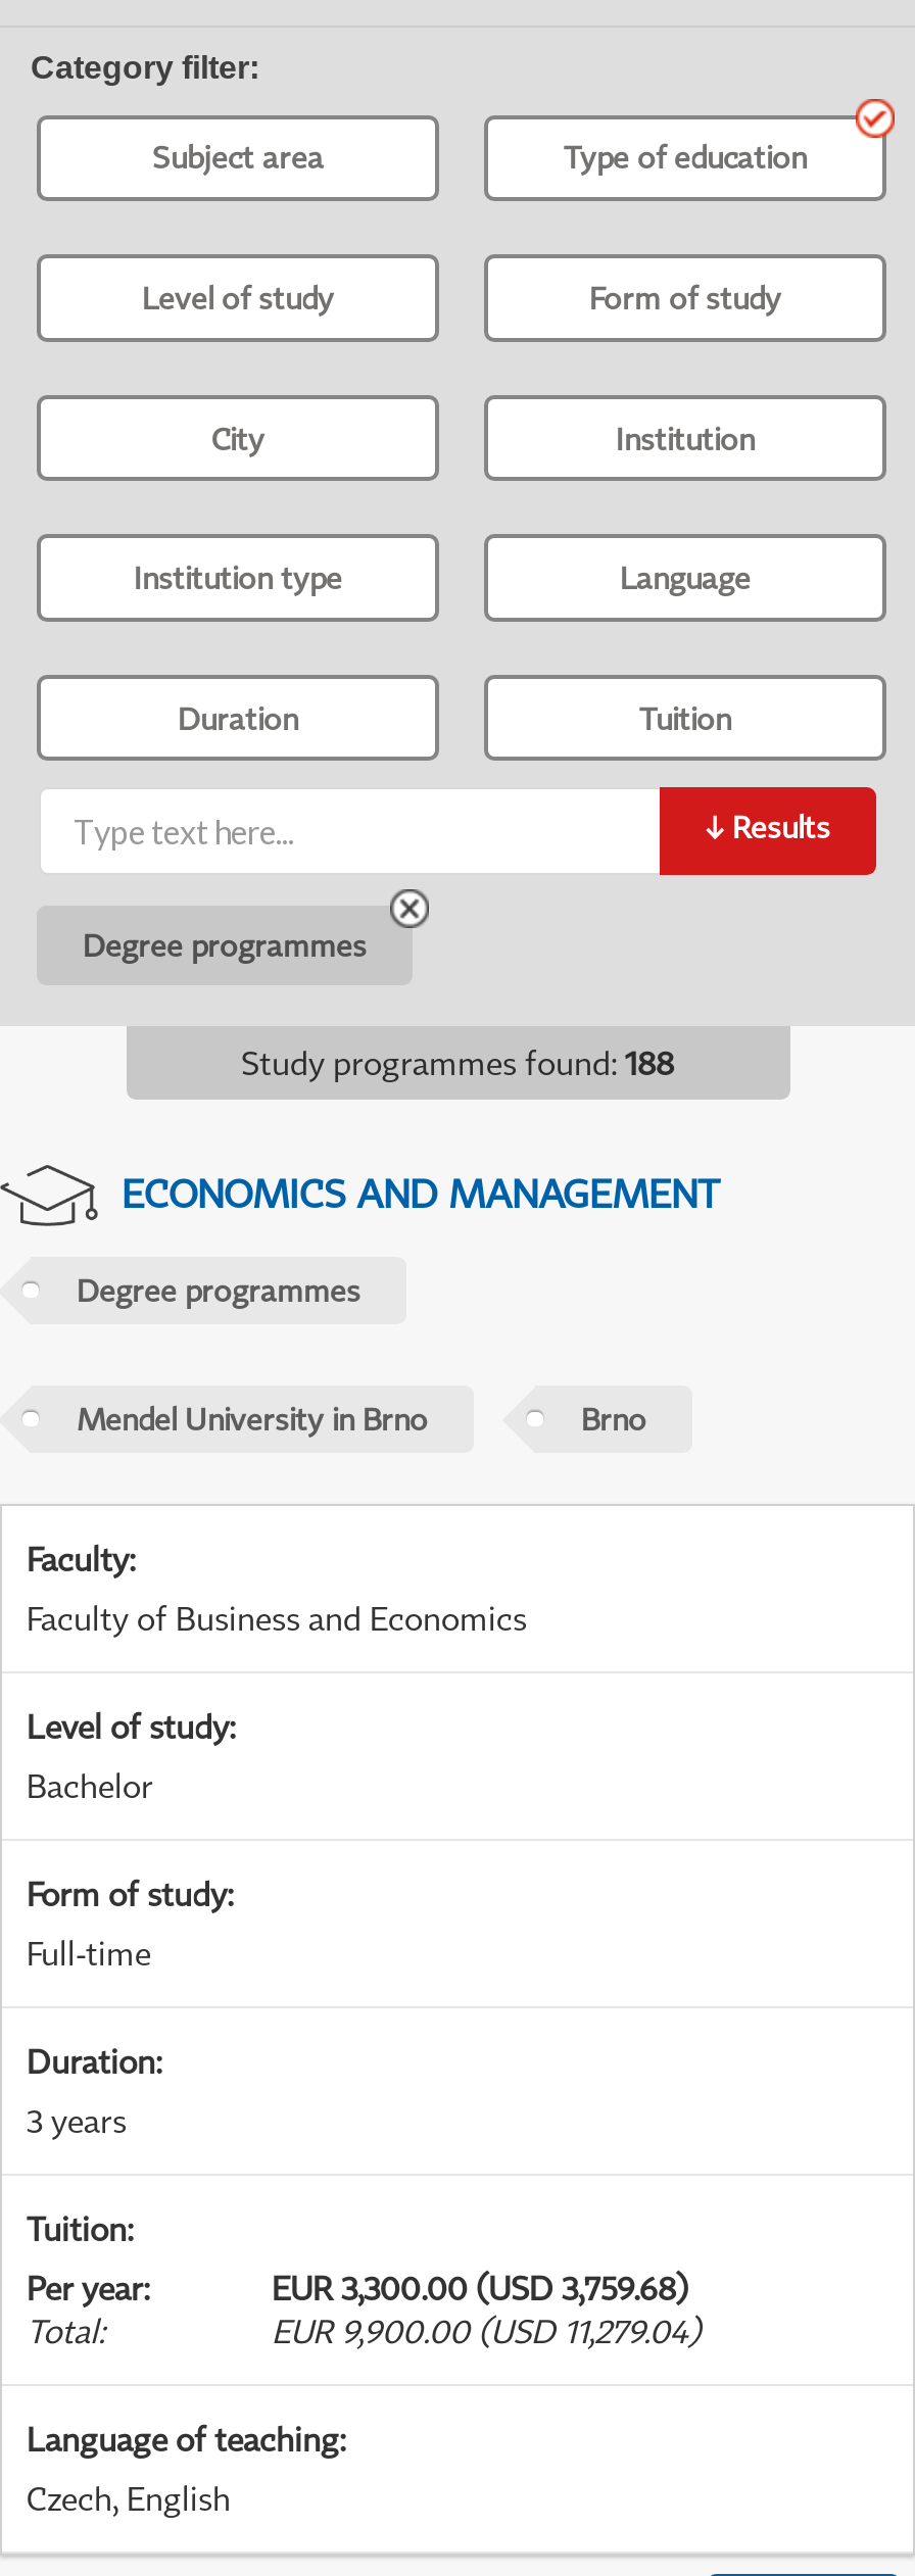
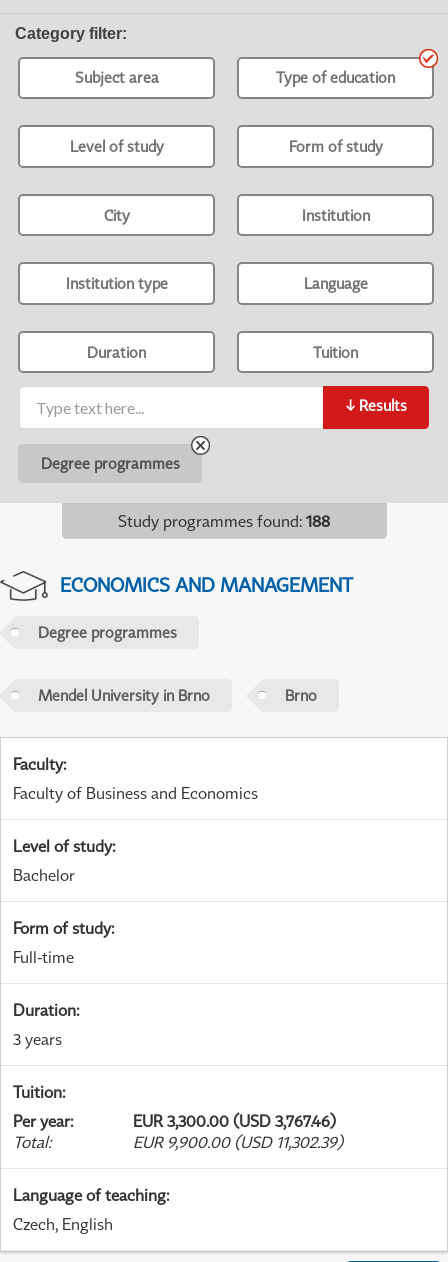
[272,2267,688,2308] EUR 3,300.00 (USD 3,759.68) -> [133,1111,336,1131] EUR 3,300.00 (USD 3,767.46)
[272,2310,701,2351] EUR 9,900.00 (USD 11,279.04) -> [133,1132,343,1152] EUR 9,900.00 (USD 11,302.39)

